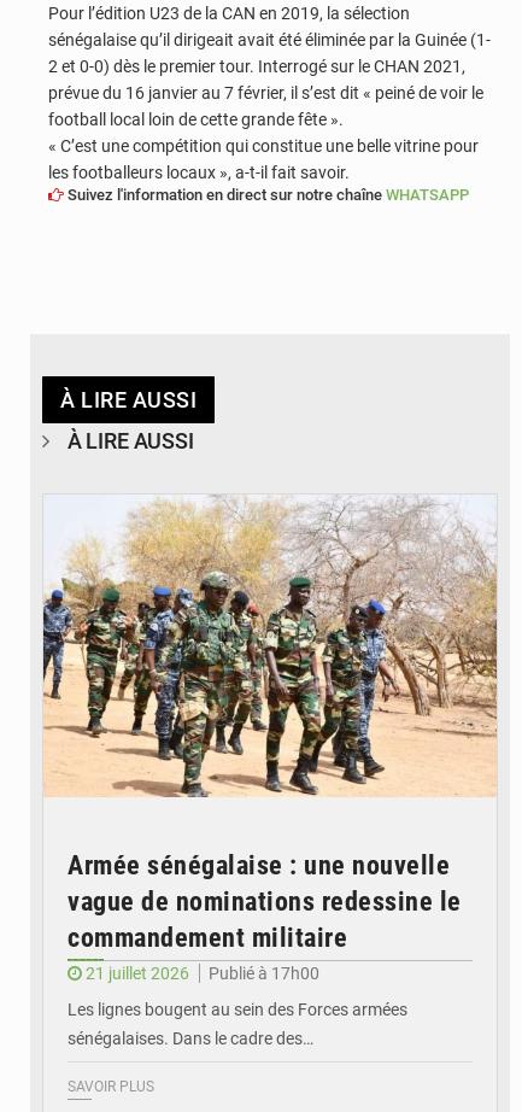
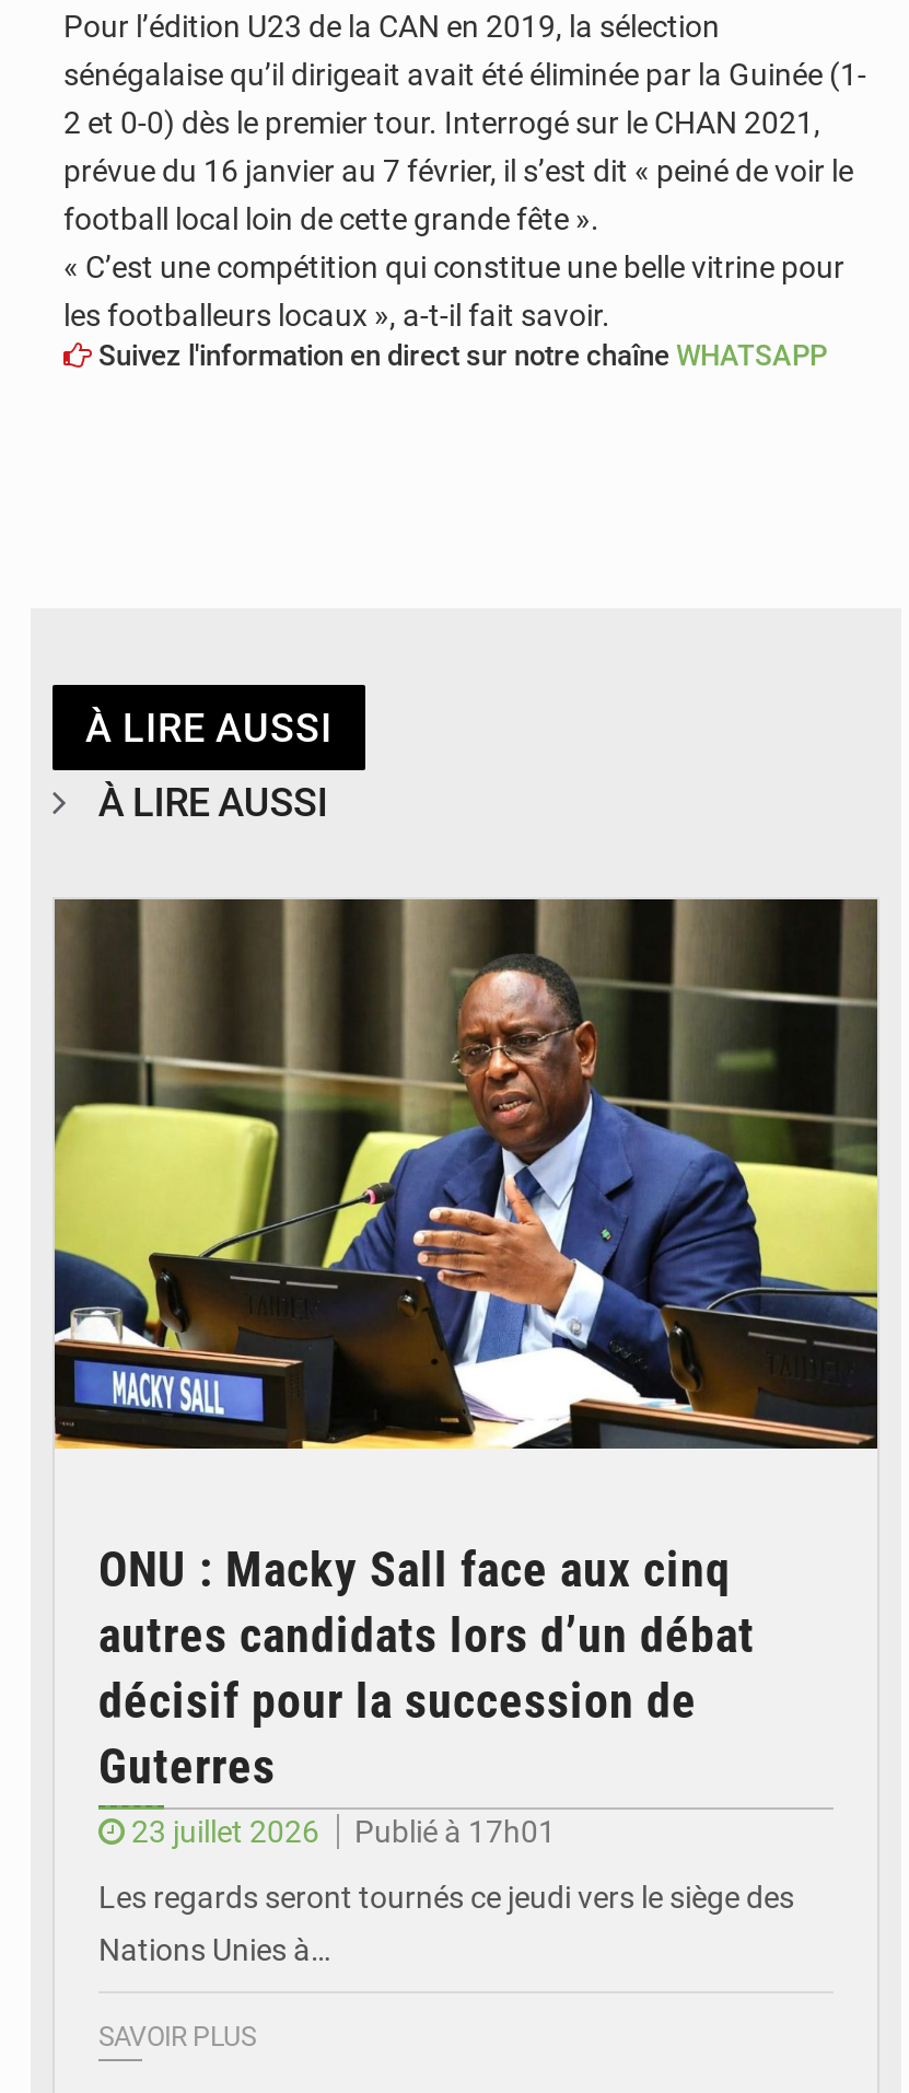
[42,496,498,798] [image] -> [53,897,879,1451] [image]
[68,851,461,983] Armée sénégalaise : une nouvelle | vague de nominations redessine le | commandement militaire | 21 juillet 2026 | Publié à 17h00 -> [98,1544,755,1850] ONU : Macky Sall face aux cinq | autres candidats lors d’un débat | décisif pour la succession de | Guterres | 23 juillet 2026 | Publié à 17h01
[68,1000,407,1020] Les lignes bougent au sein des Forces armées -> [98,1881,794,1916] Les regards seront tournés ce jeudi vers le siège des
[68,1029,313,1049] sénégalaises. Dans le cadre des… -> [98,1933,330,1968] Nations Unies à…

